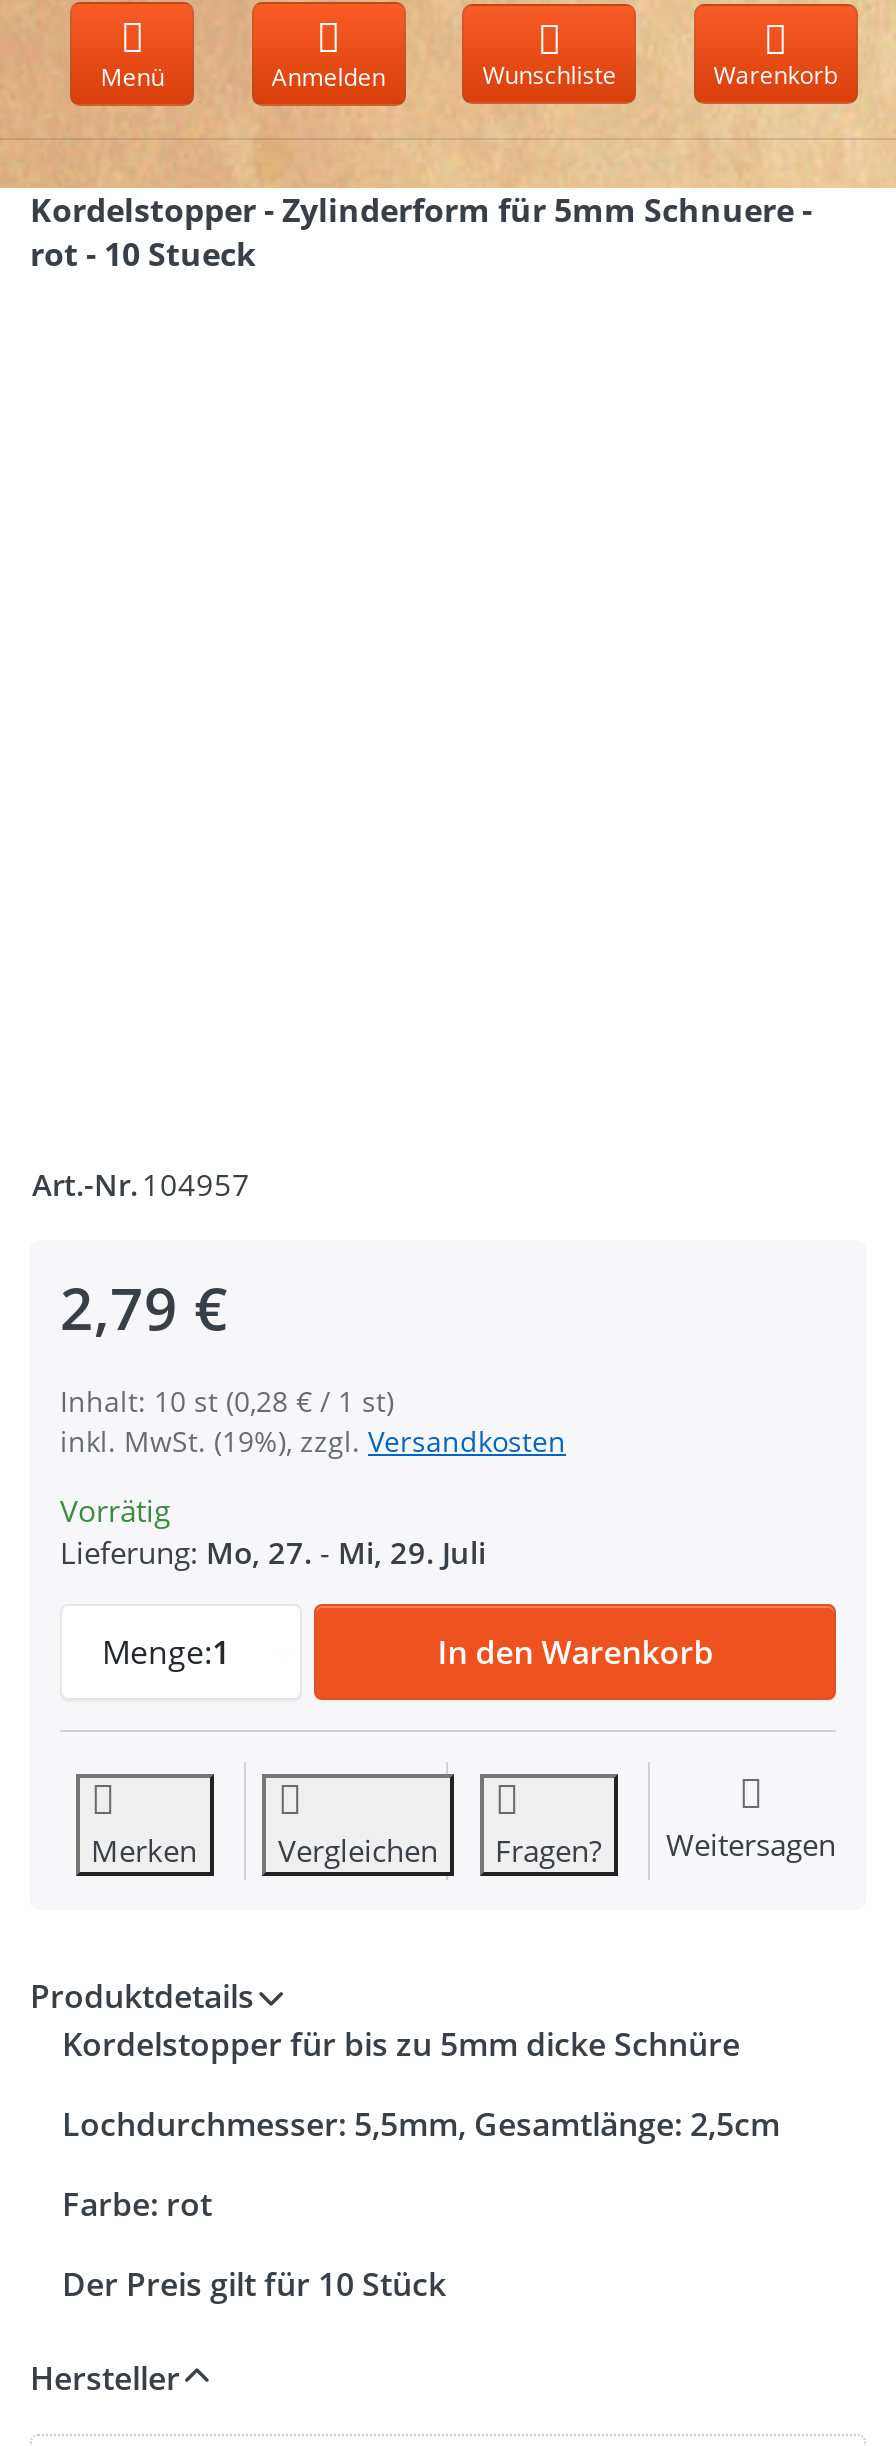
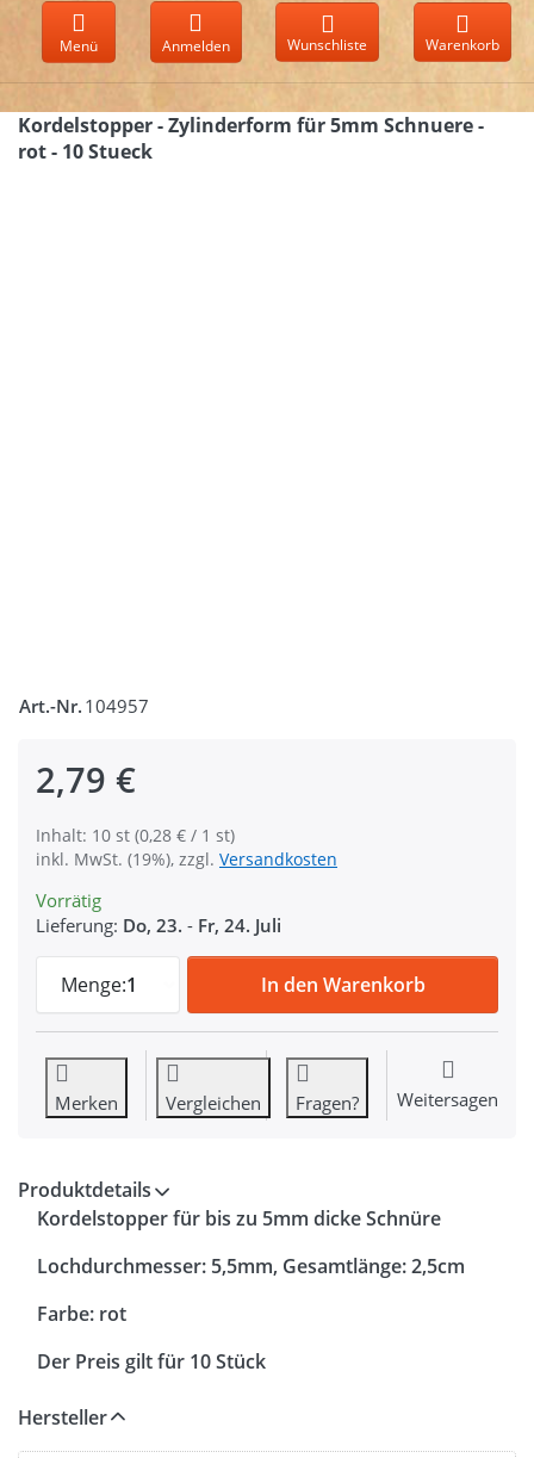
[60,1532,486,1572] Lieferung: Mo, 27. - Mi, 29. Juli -> [36,913,281,937] Lieferung: Do, 23. - Fr, 24. Juli

